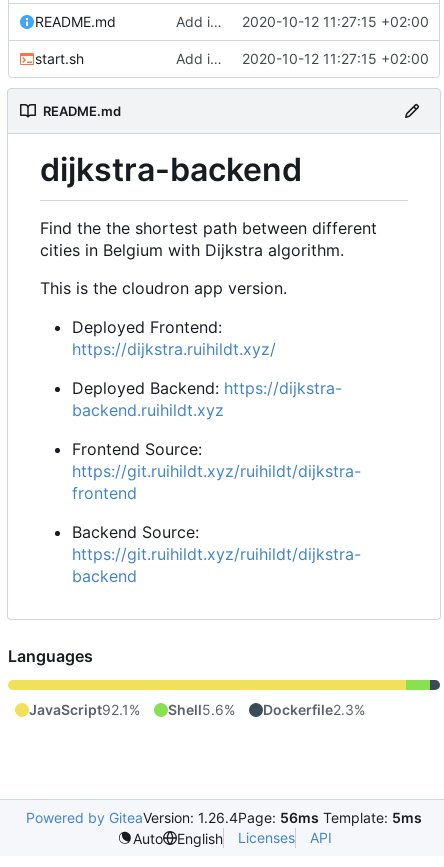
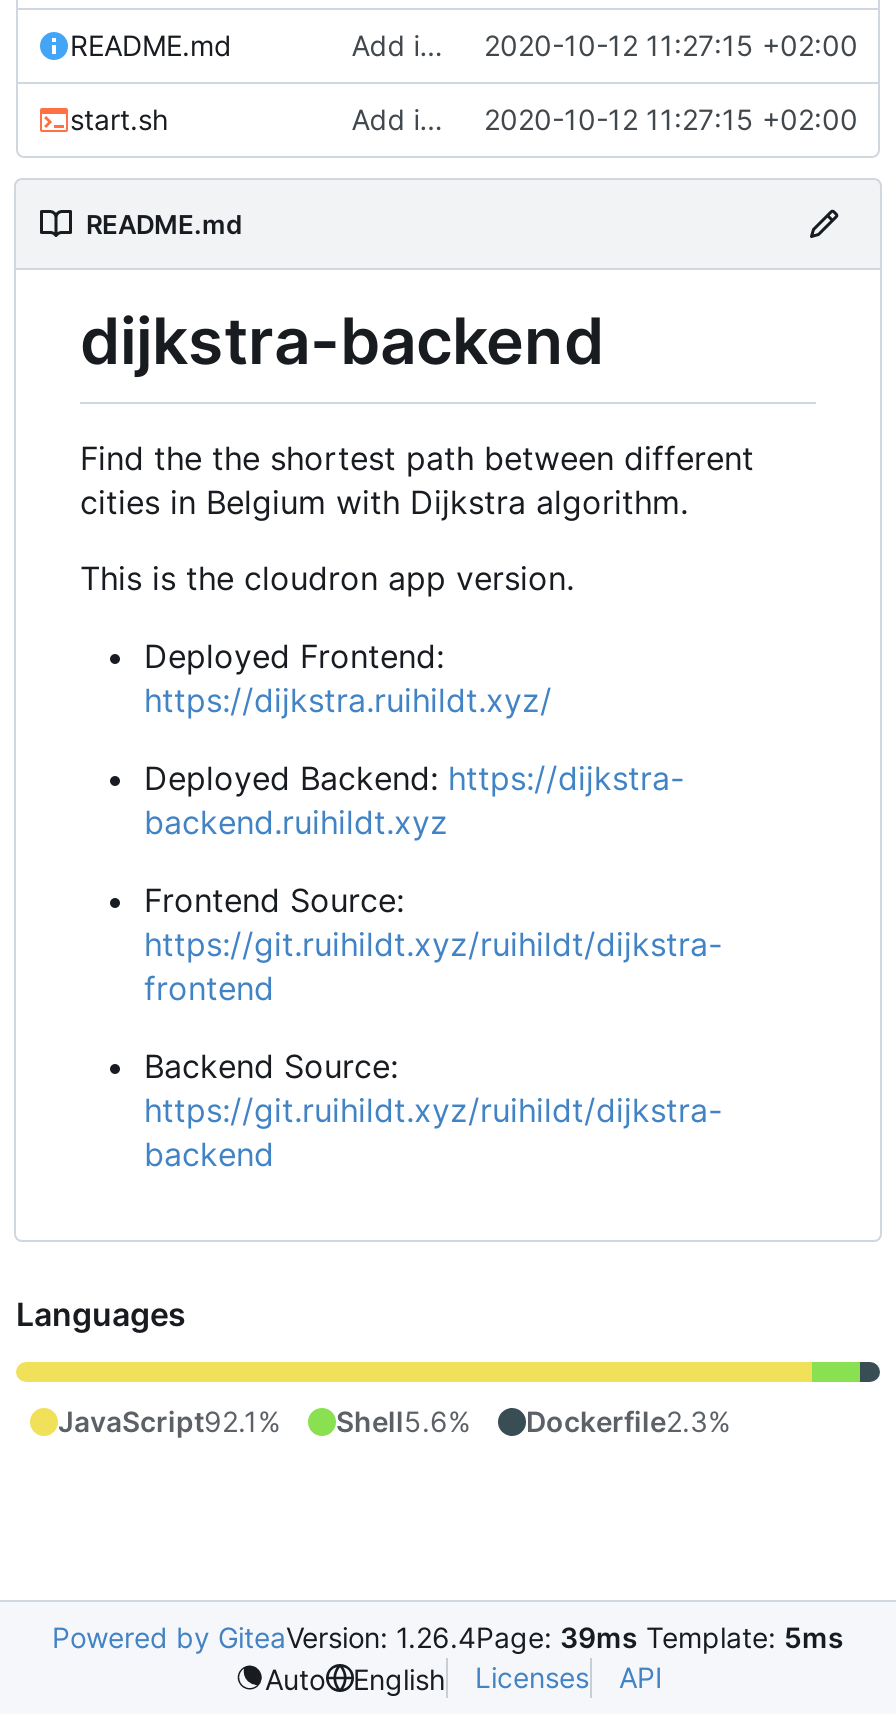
[26,809,422,826] Powered by GiteaVersion: 1.26.4Page: 56ms Template: 5ms -> [52,1620,844,1654] Powered by GiteaVersion: 1.26.4Page: 39ms Template: 5ms

